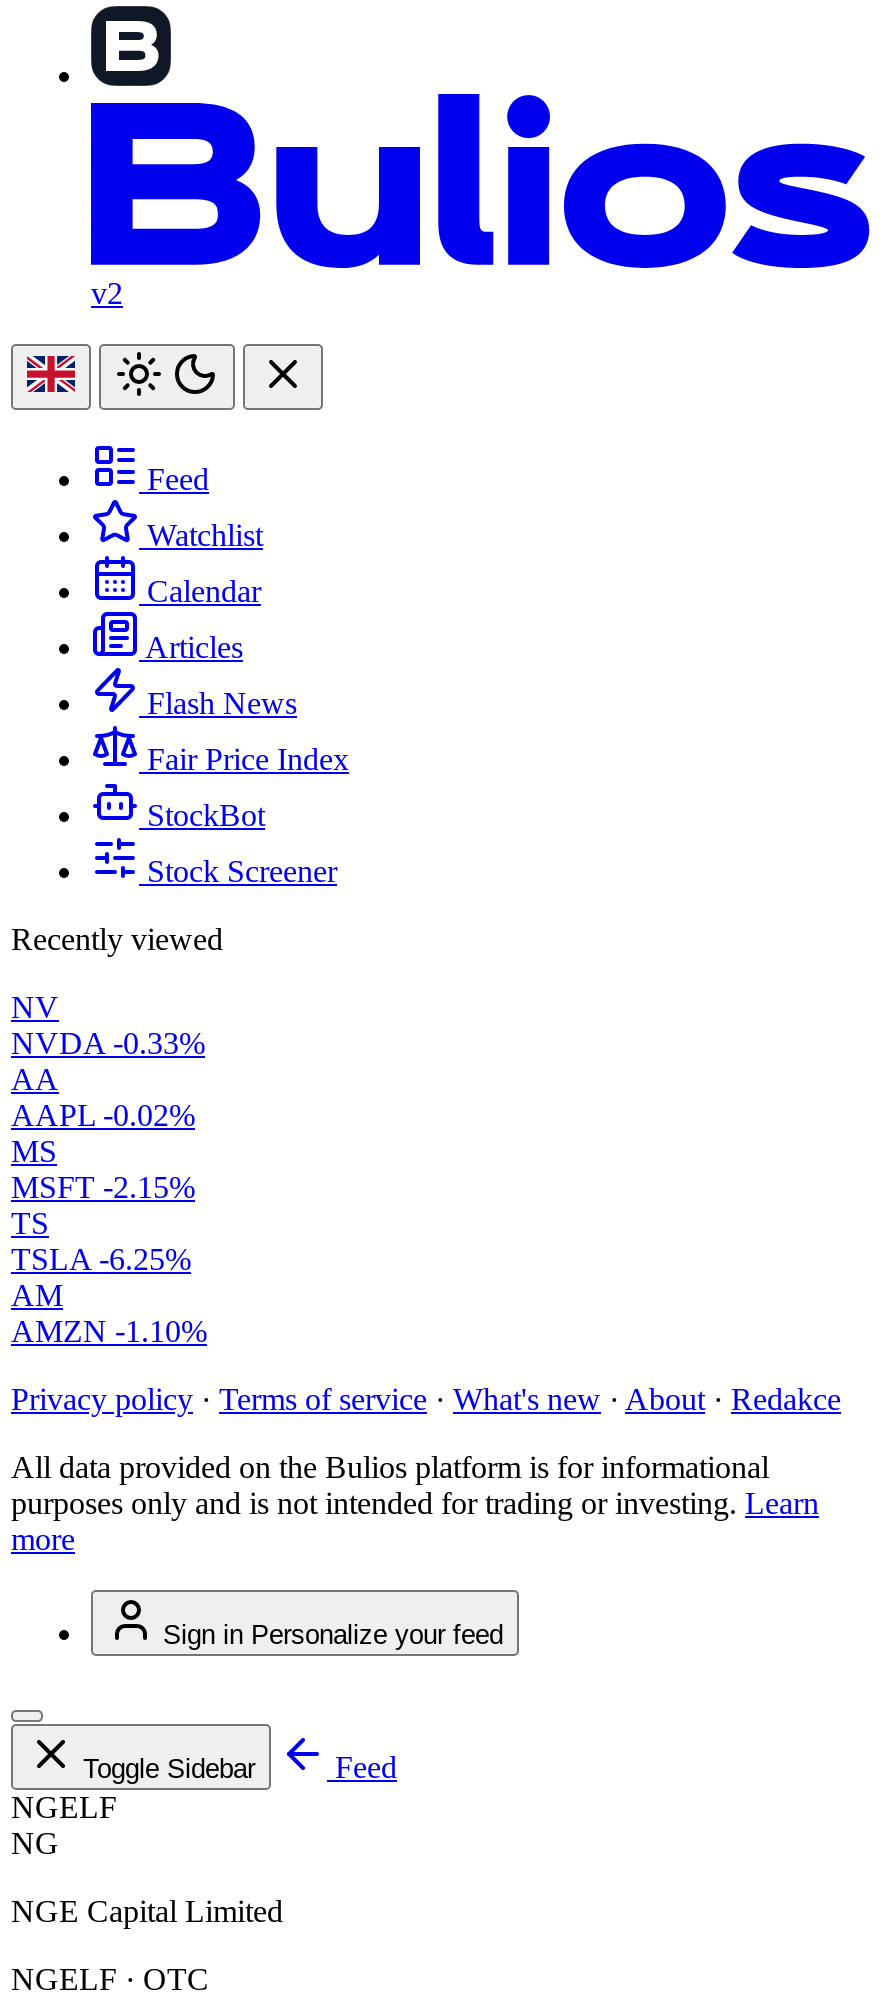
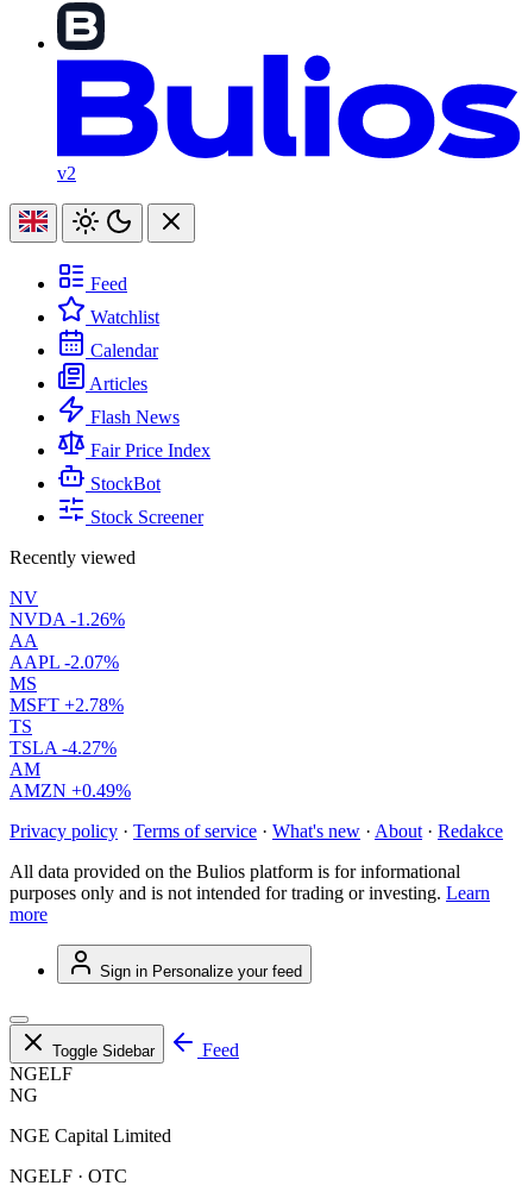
[11,1026,205,1060] NVDA -0.33% -> [10,609,125,629] NVDA -1.26%
[11,1098,195,1132] AAPL -0.02% -> [10,652,119,672] AAPL -2.07%
[11,1170,195,1204] MSFT -2.15% -> [10,695,124,715] MSFT +2.78%
[11,1242,191,1276] TSLA -6.25% -> [10,738,117,758] TSLA -4.27%
[11,1314,207,1348] AMZN -1.10% -> [10,781,131,801] AMZN +0.49%

